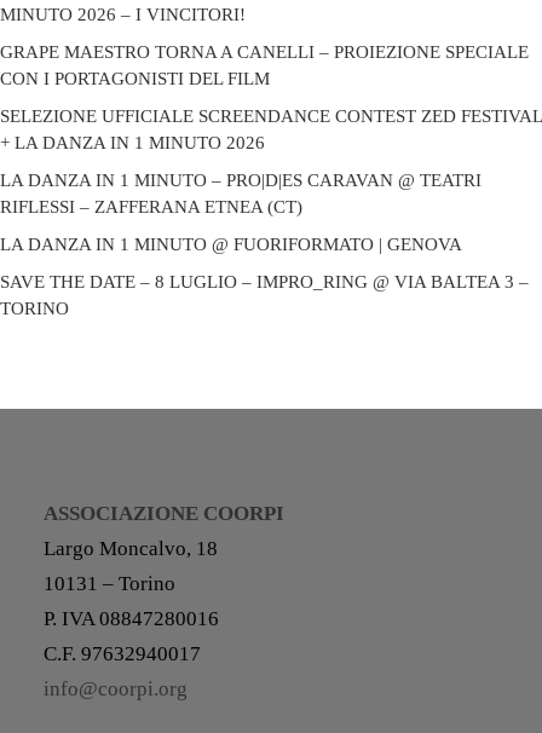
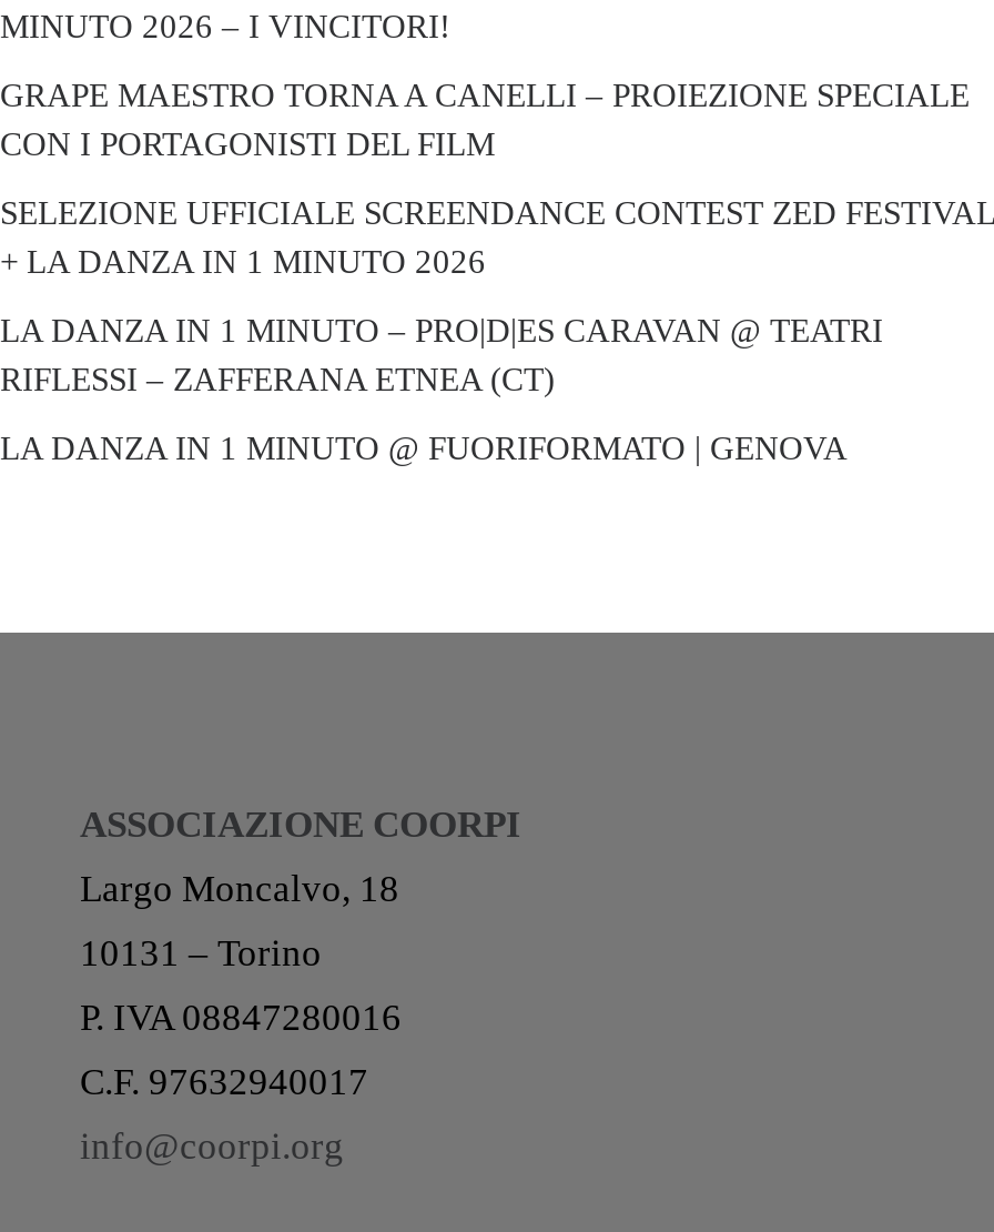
[0,272,529,318] SAVE THE DATE – 8 LUGLIO – IMPRO_RING @ VIA BALTEA 3 – | TORINO -> none

